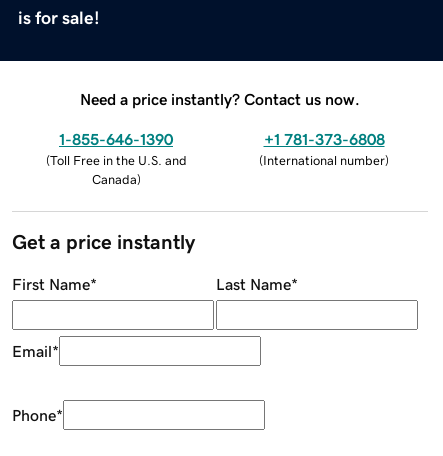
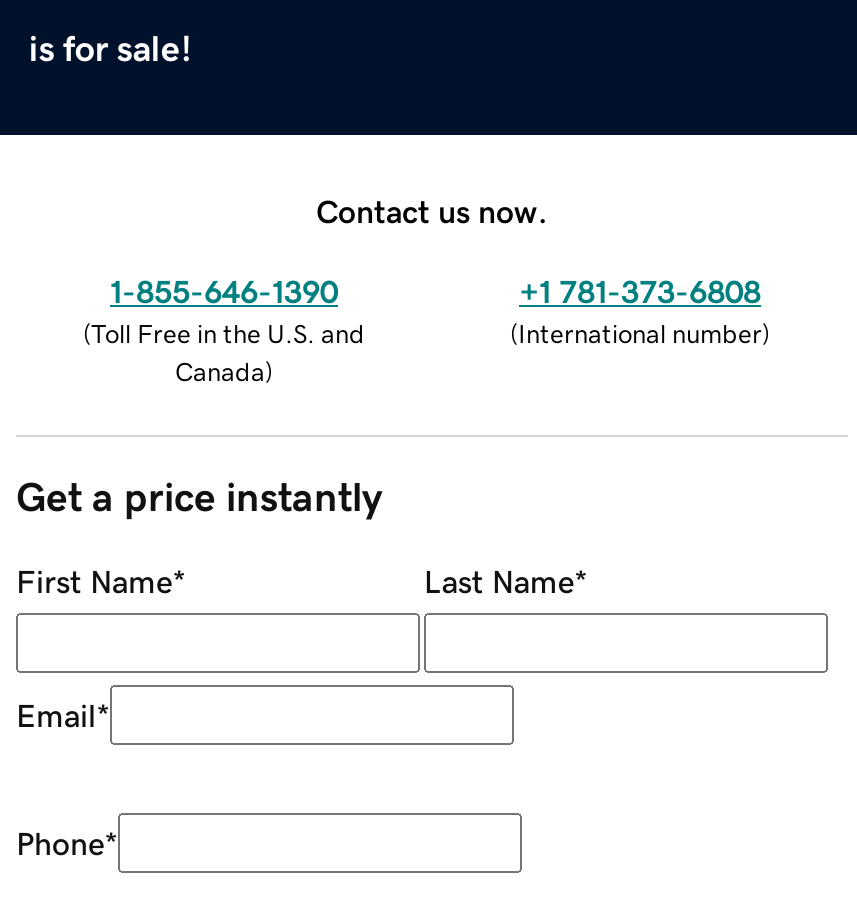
[80,91,360,107] Need a price instantly? Contact us now. -> [316,194,548,226] Contact us now.

